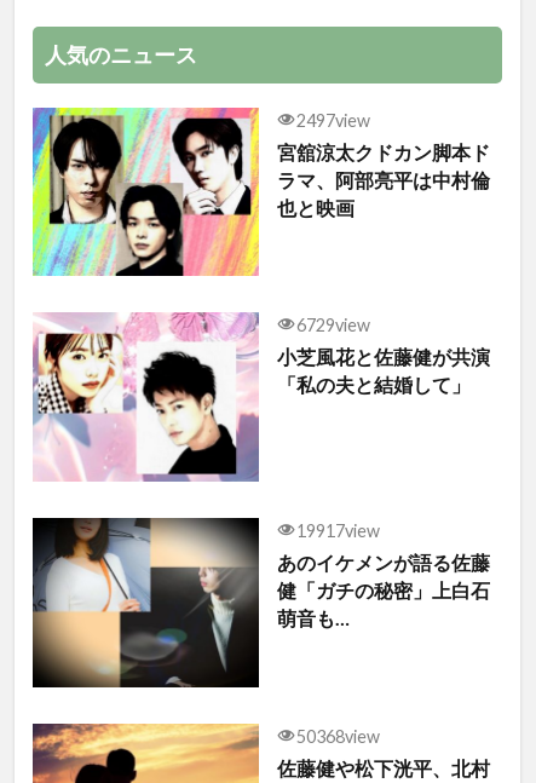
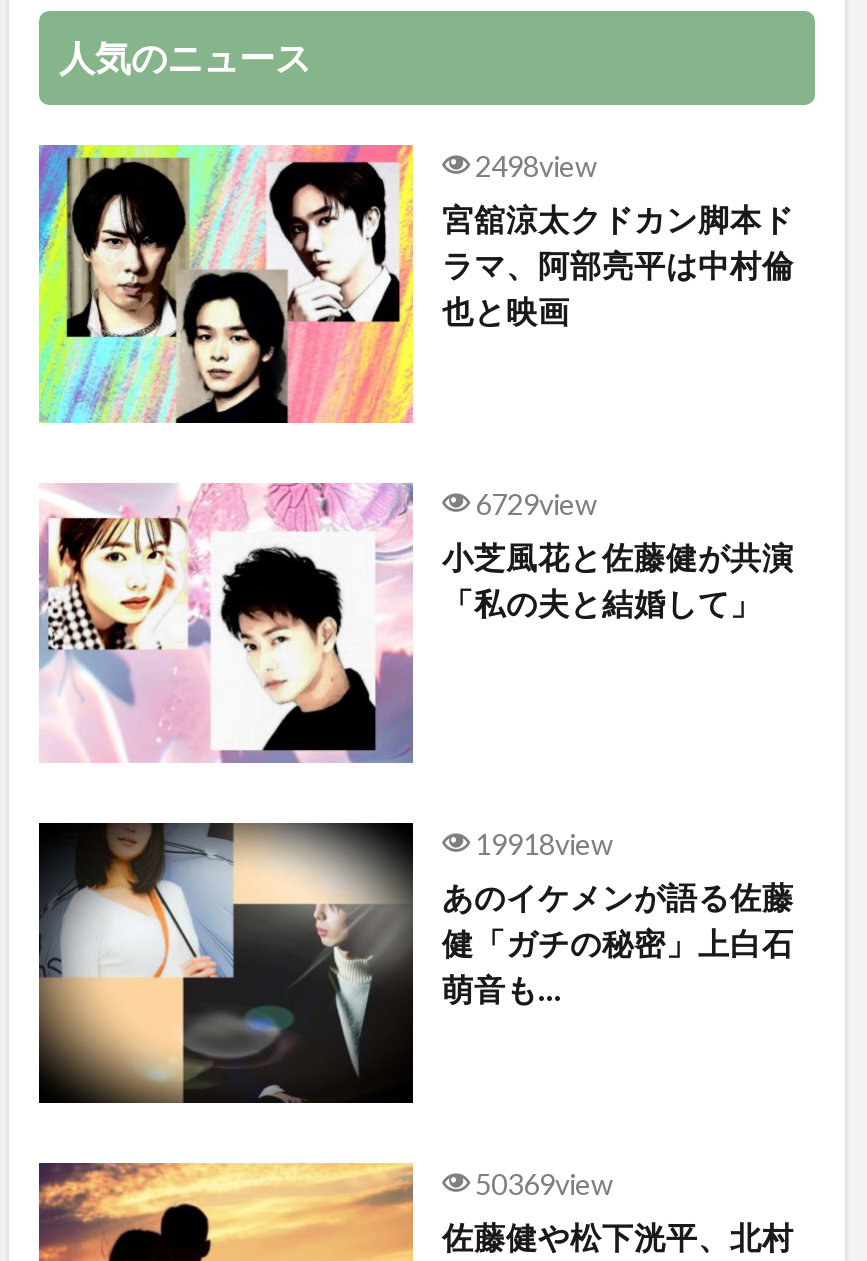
[296,110,370,130] 2497view -> [475,148,597,182] 2498view
[296,521,380,541] 19917view -> [475,827,613,861] 19918view
[296,726,380,747] 50368view -> [475,1167,613,1201] 50369view

